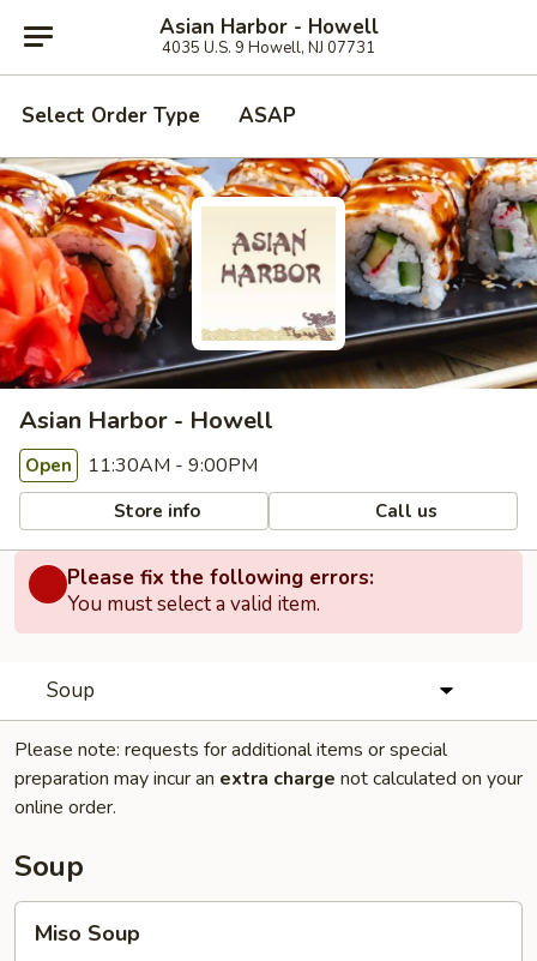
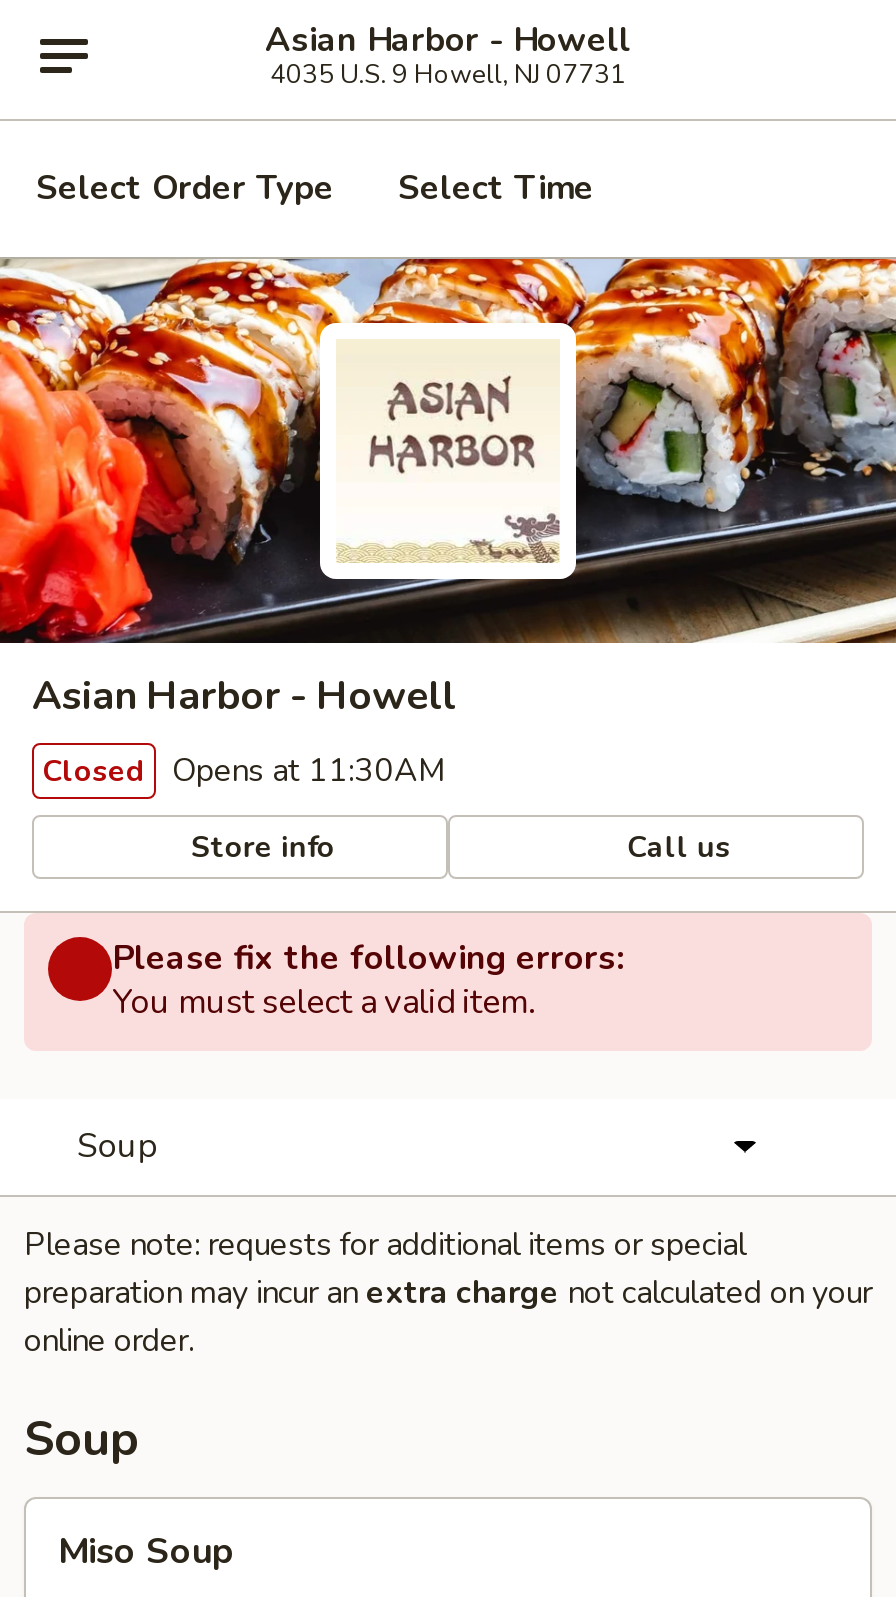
[239,102,296,130] ASAP -> [398,165,594,211] Select Time
[25,452,258,479] Open 11:30AM - 9:00PM -> [42,749,446,793] Closed Opens at 11:30AM

